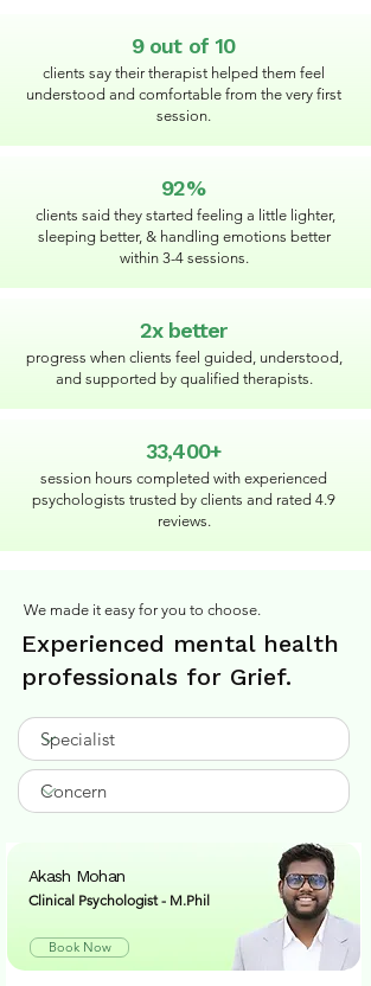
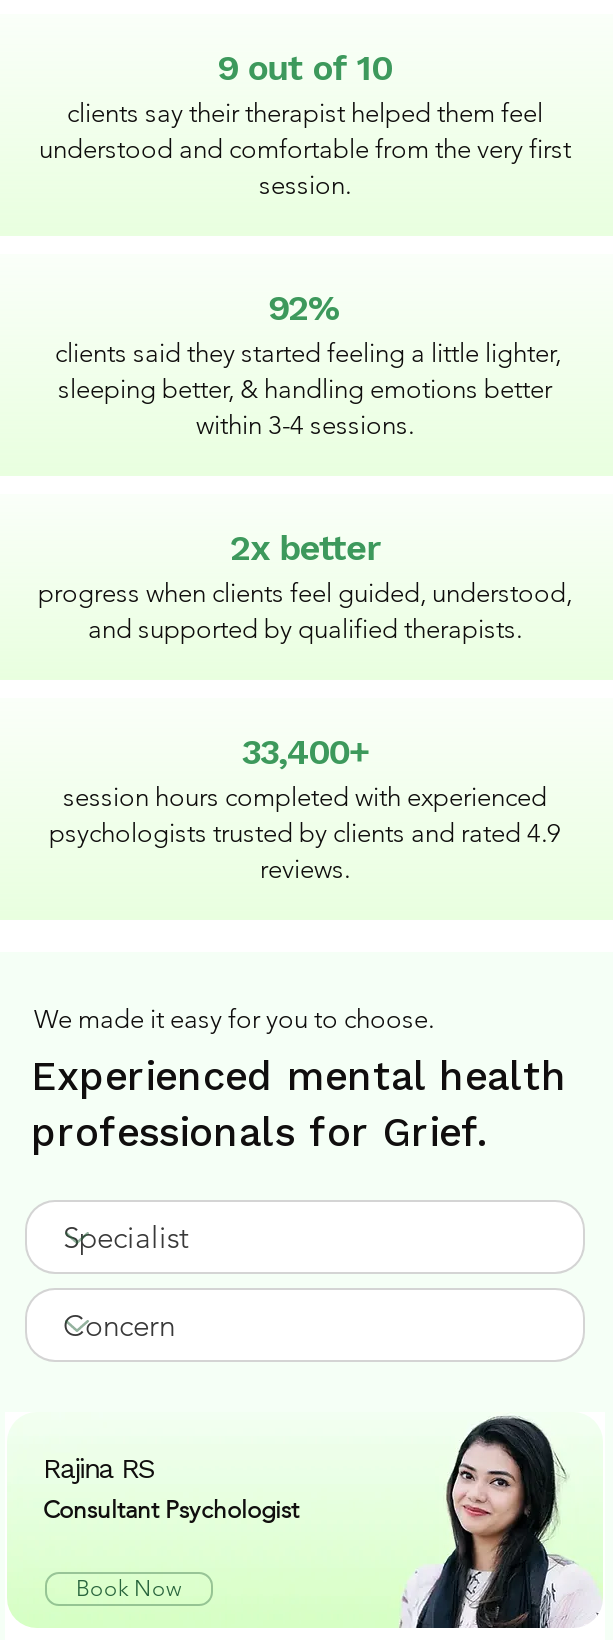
[232,843,360,971] [image] -> [389,1414,601,1630] [image]
[28,866,210,909] Akash Mohan | Clinical Psychologist - M.Phil -> [43,1452,299,1524] Rajina RS | Consultant Psychologist

